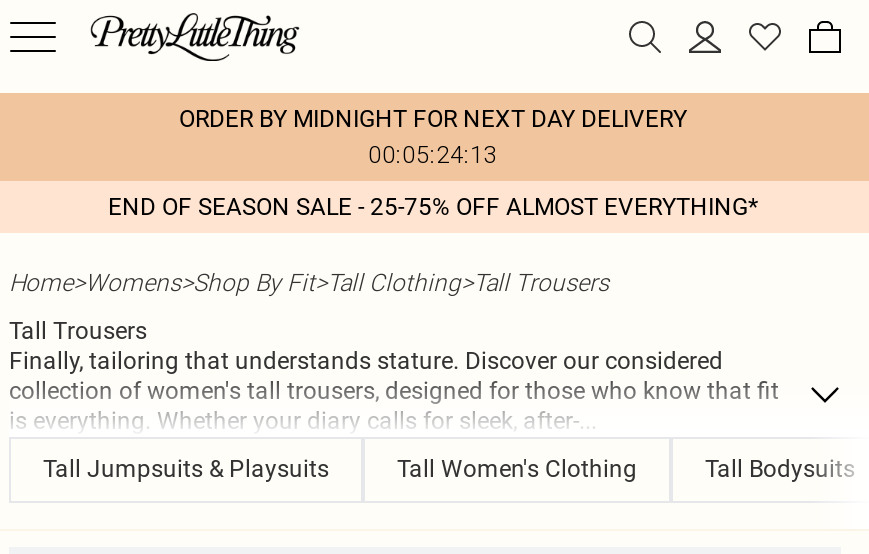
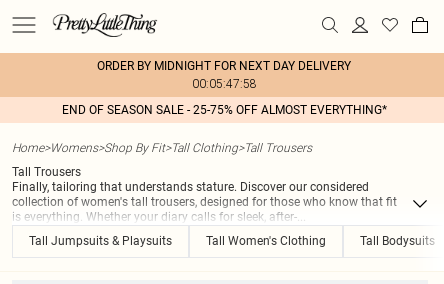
[368,139,498,169] 00:05:24:13 -> [191,76,256,91] 00:05:47:58

